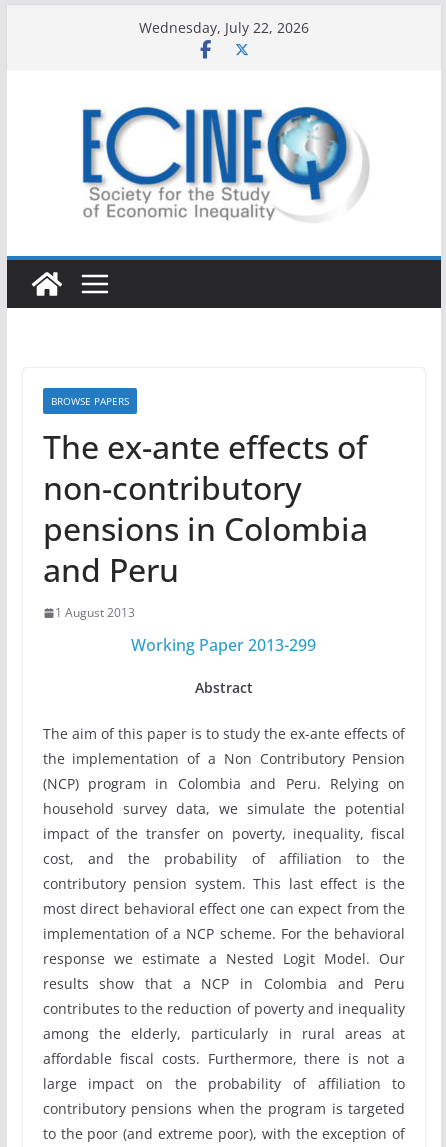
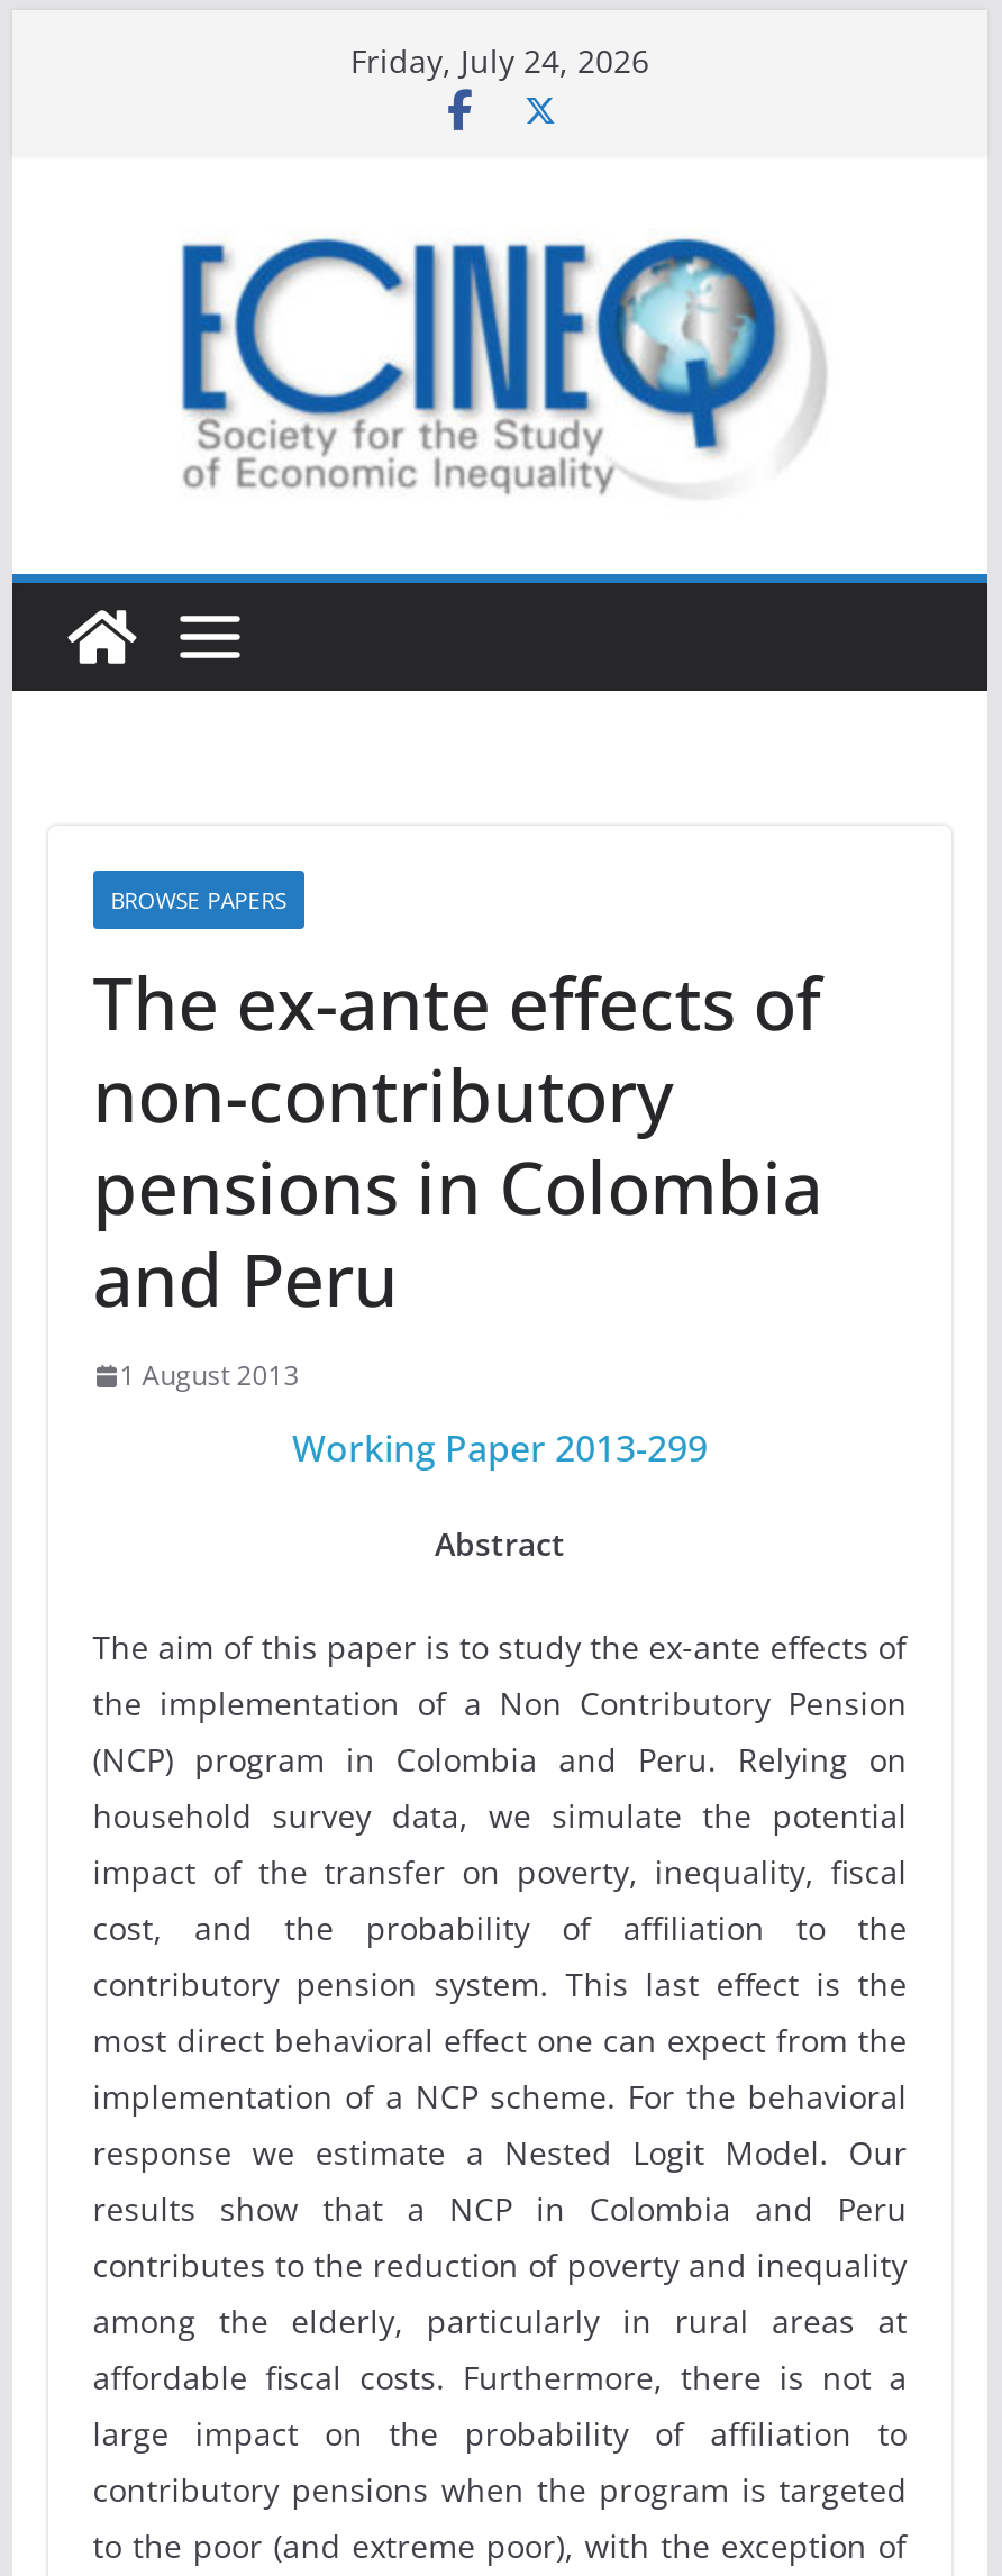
[139,18,309,37] Wednesday, July 22, 2026 -> [350,39,649,82] Friday, July 24, 2026

